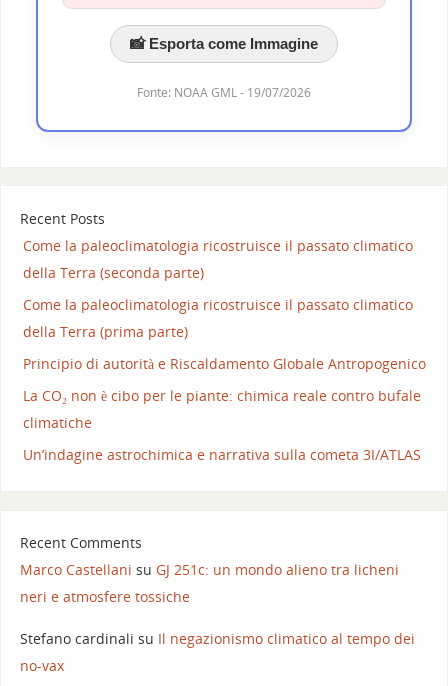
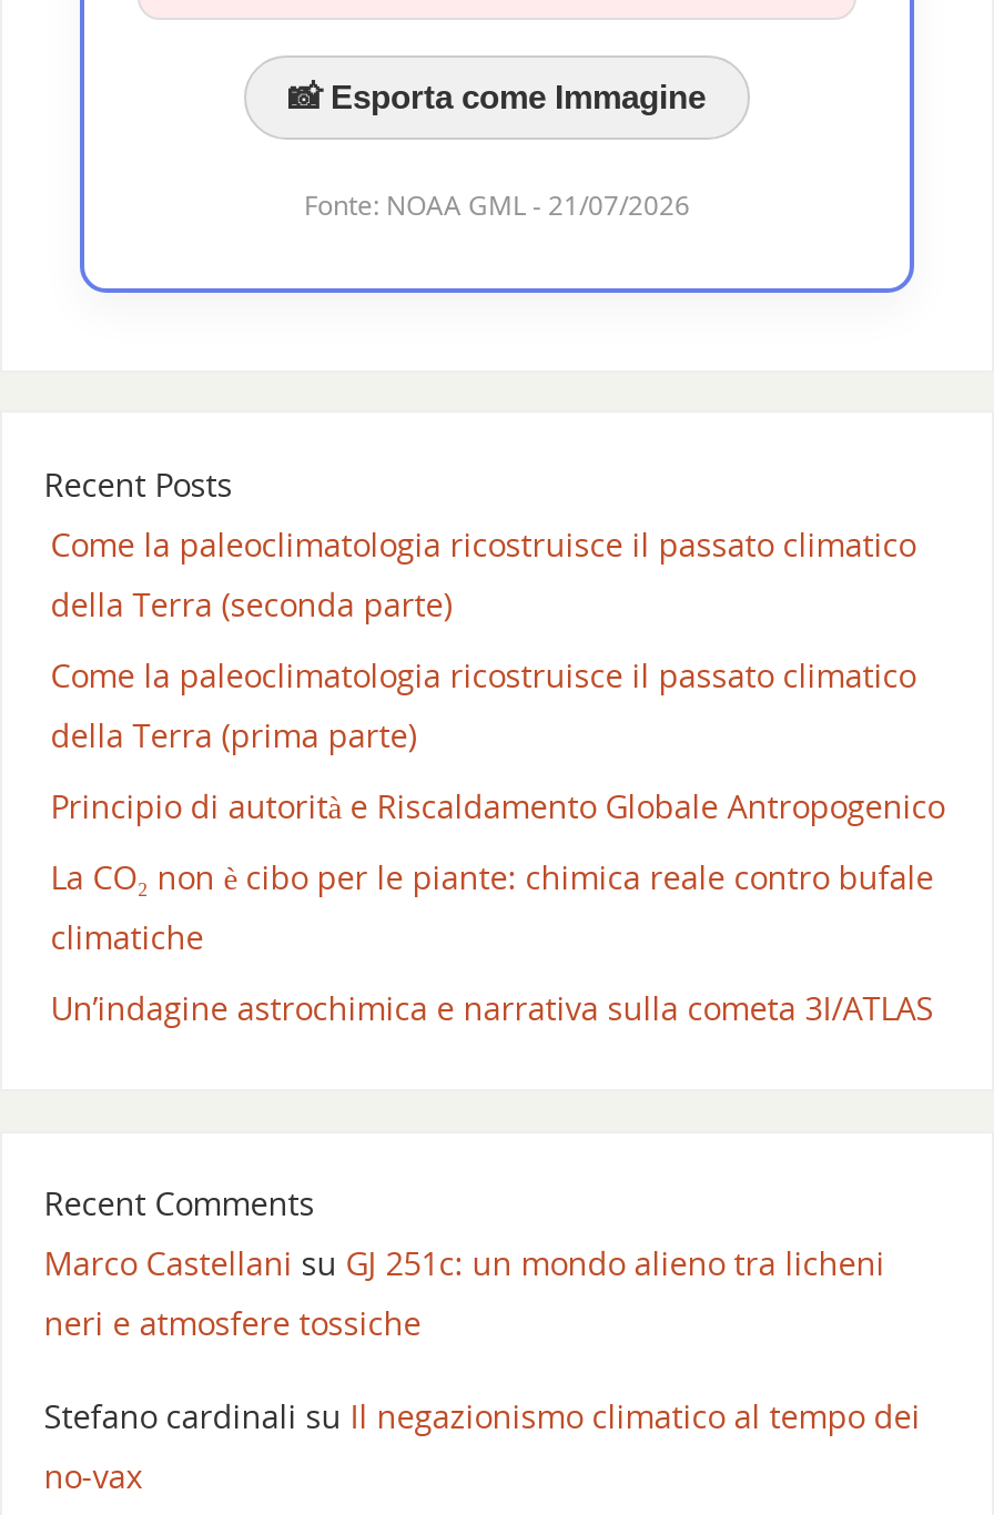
[137,84,311,101] Fonte: NOAA GML - 19/07/2026 -> [304,186,690,224] Fonte: NOAA GML - 21/07/2026

